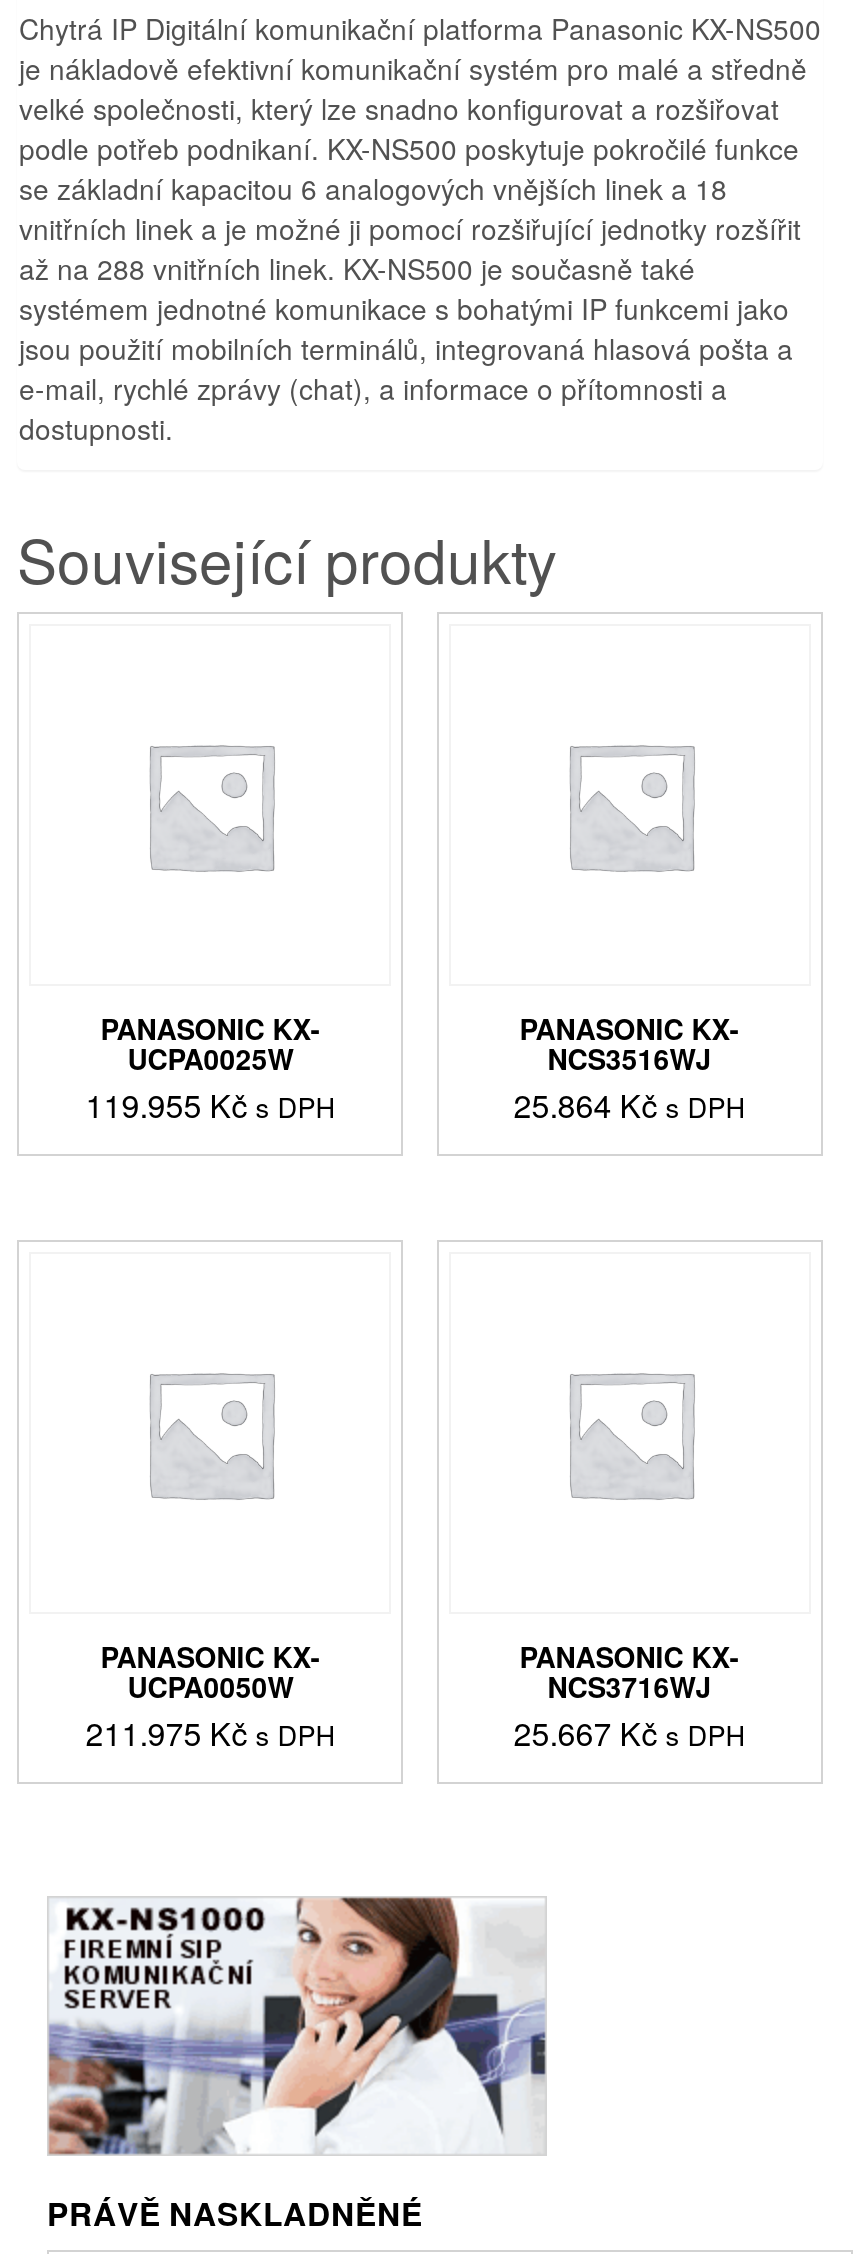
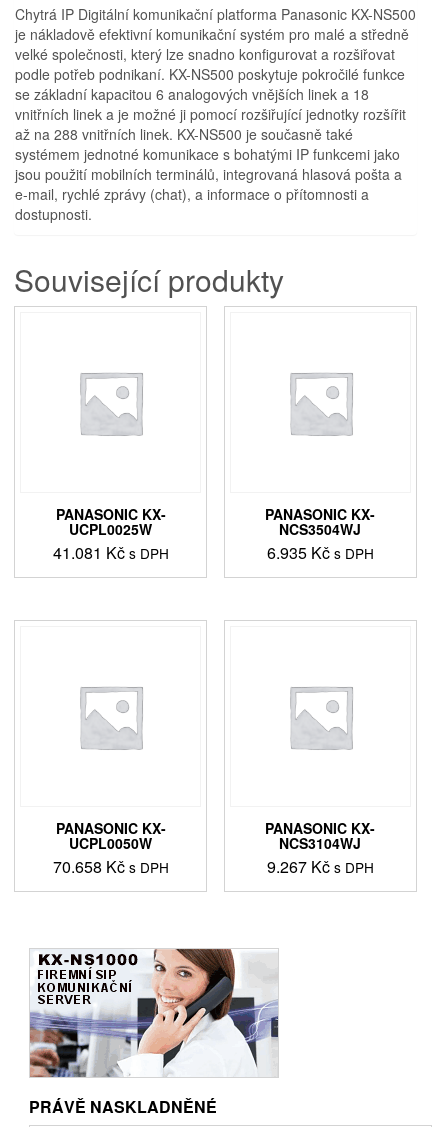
[85,1038,335,1128] UCPA0025W | 119.955 Kč s DPH -> [53,519,169,564] UCPL0025W | 41.081 Kč s DPH
[514,1038,746,1128] NCS3516WJ | 25.864 Kč s DPH -> [267,519,374,564] NCS3504WJ | 6.935 Kč s DPH
[85,1667,335,1757] UCPA0050W | 211.975 Kč s DPH -> [53,833,169,878] UCPL0050W | 70.658 Kč s DPH
[514,1667,746,1757] NCS3716WJ | 25.667 Kč s DPH -> [267,833,374,878] NCS3104WJ | 9.267 Kč s DPH

